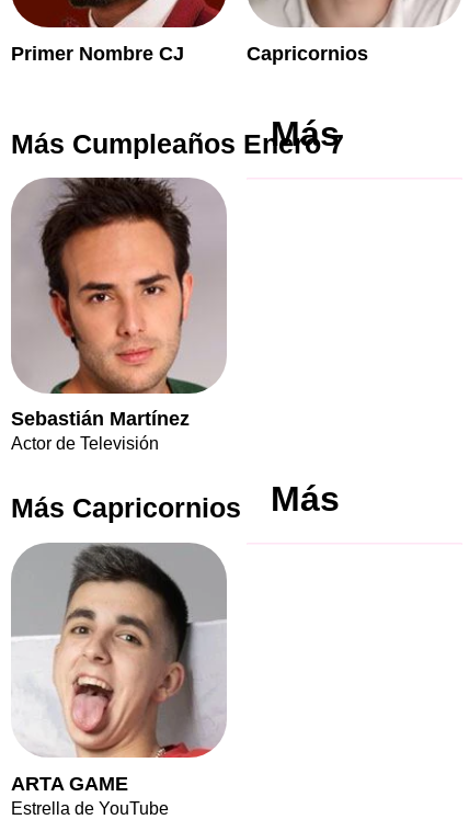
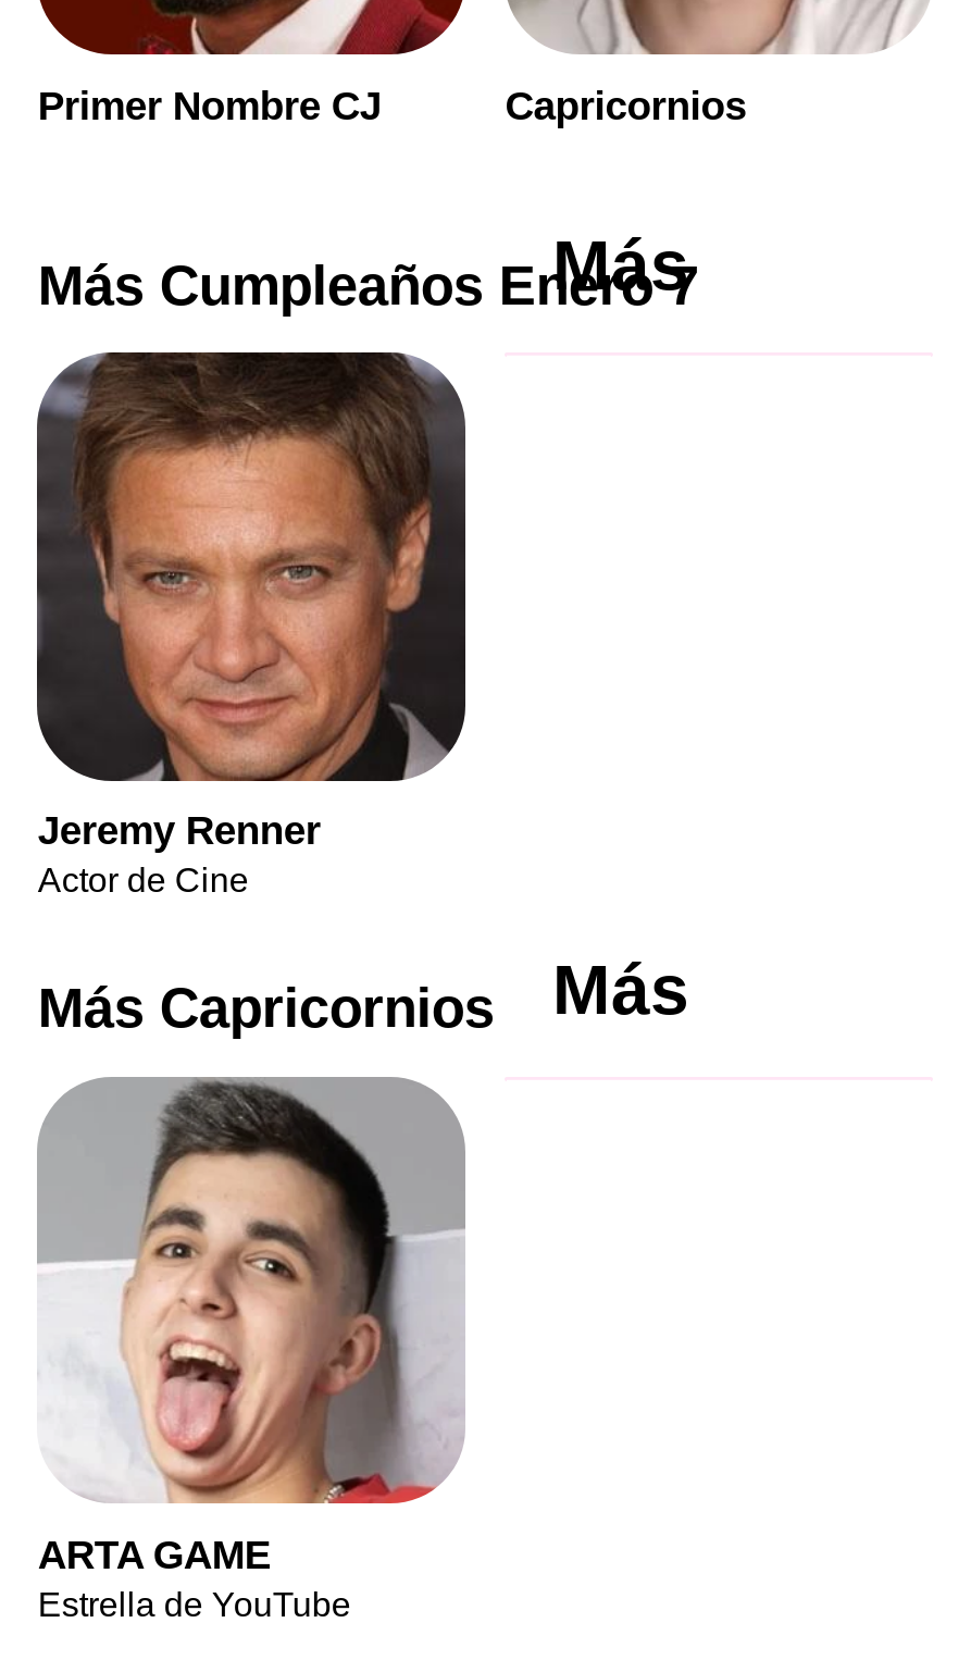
[11,178,226,453] [image] | Sebastián Martínez | Actor de Televisión -> [37,352,468,899] [image] | Jeremy Renner | Actor de Cine

